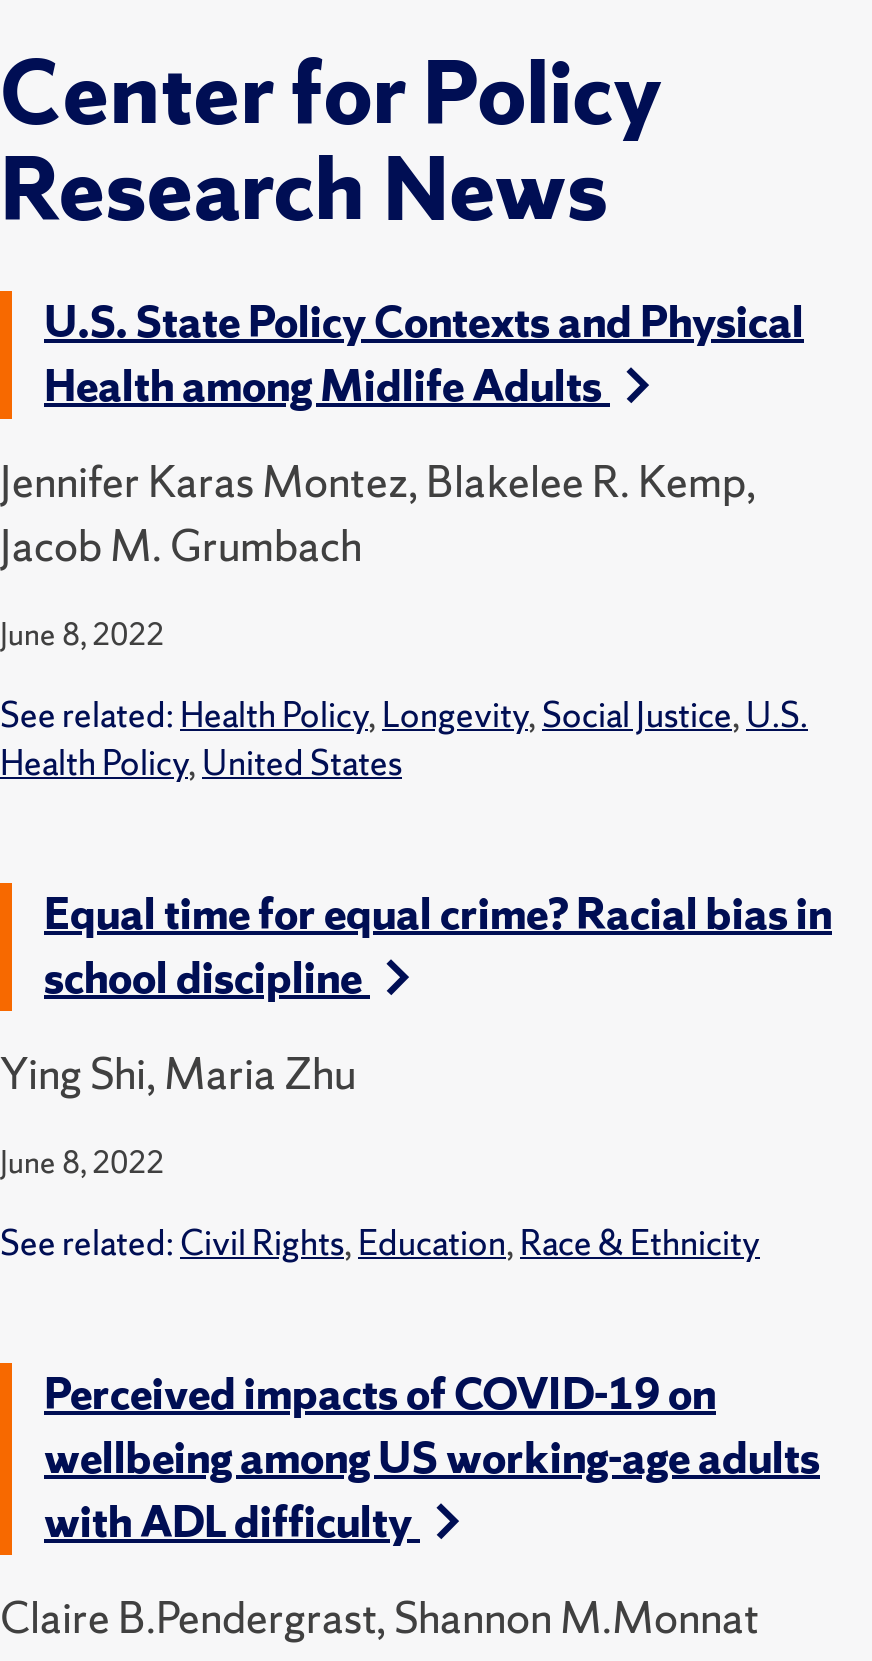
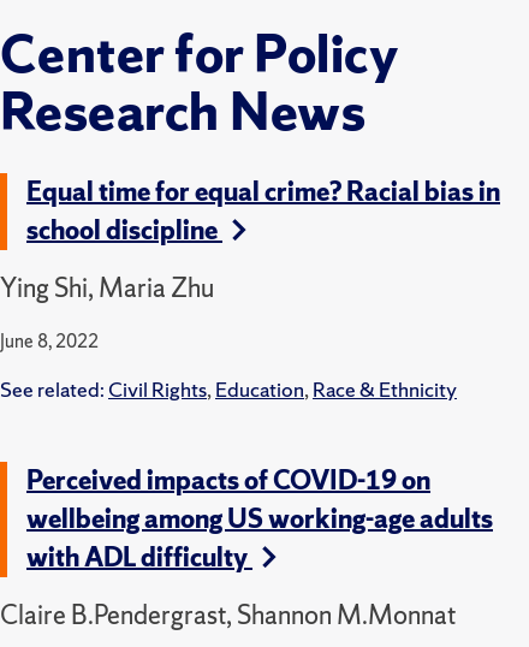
[0,292,808,784] U.S. State Policy Contexts and Physical | Health among Midlife Adults | Jennifer Karas Montez, Blakelee R. Kemp, | Jacob M. Grumbach | June 8, 2022 | See related: Health Policy, Longevity, Social Justice, U.S. | Health Policy, United States -> none

